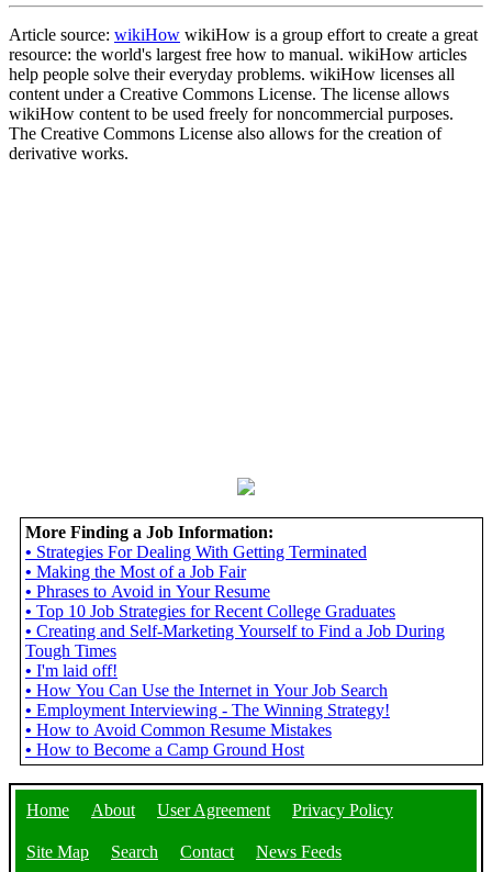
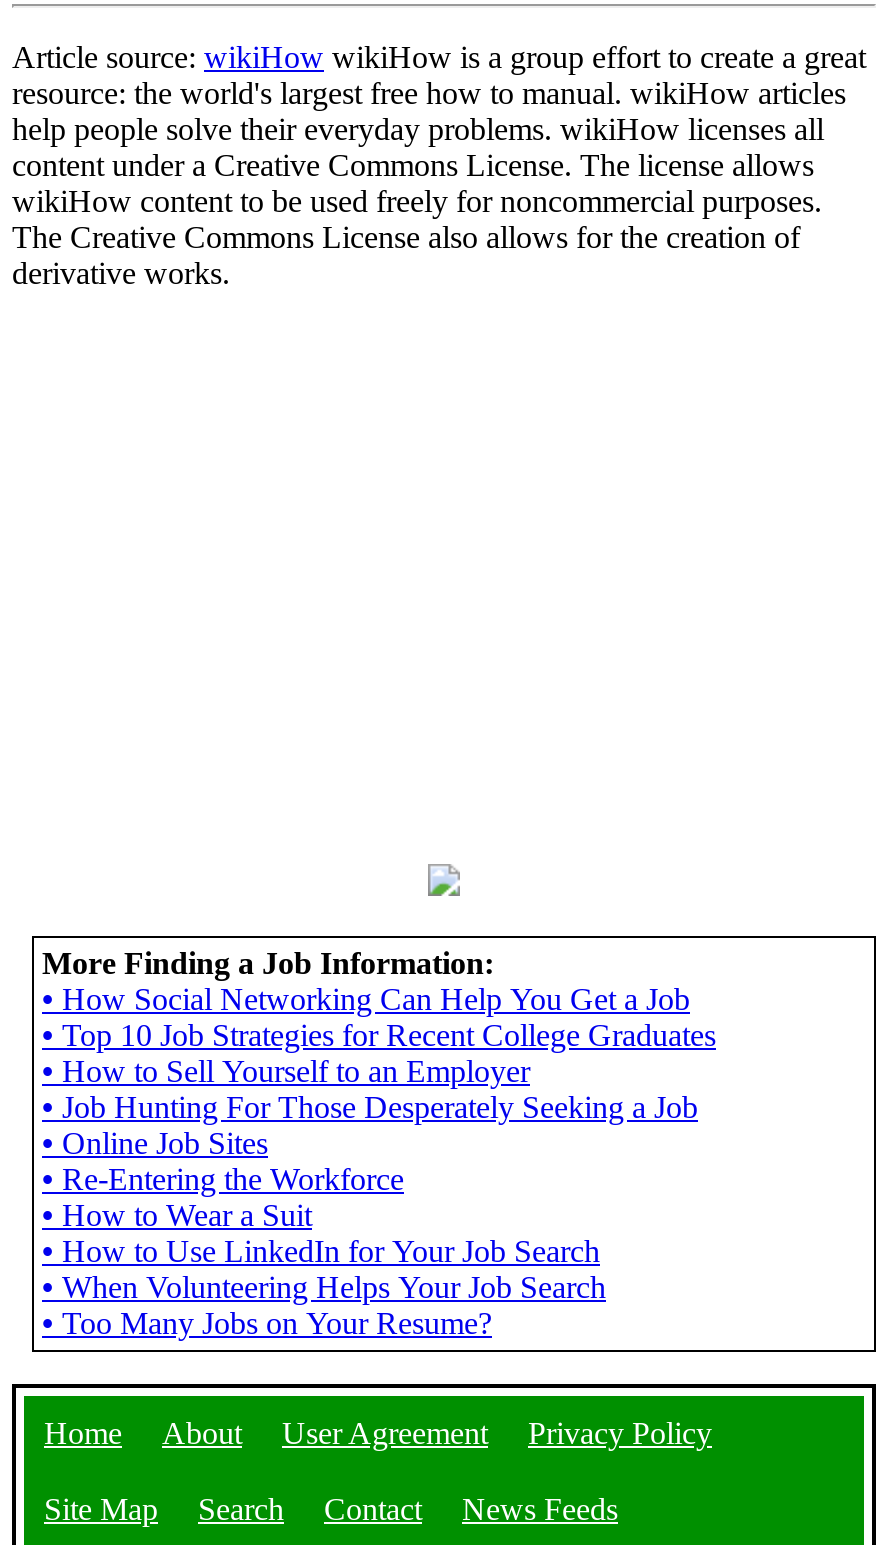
[25,543,367,601] • Strategies For Dealing With Getting Terminated | • Making the Most of a Job Fair | • Phrases to Avoid in Your Resume -> [42,982,690,1016] • How Social Networking Can Help You Get a Job
moved [25,602,395,621] -> [42,1018,716,1052]: • Top 10 Job Strategies for Recent College Graduates
[25,622,445,759] • Creating and Self-Marketing Yourself to Find a Job During | Tough Times | • I'm laid off! | • How You Can Use the Internet in Your Job Search | • Employment Interviewing - The Winning Strategy! | • How to Avoid Common Resume Mistakes | • How to Become a Camp Ground Host -> [42,1054,698,1340] • How to Sell Yourself to an Employer | • Job Hunting For Those Desperately Seeking a Job | • Online Job Sites | • Re-Entering the Workforce | • How to Wear a Suit | • How to Use LinkedIn for Your Job Search | • When Volunteering Helps Your Job Search | • Too Many Jobs on Your Resume?

